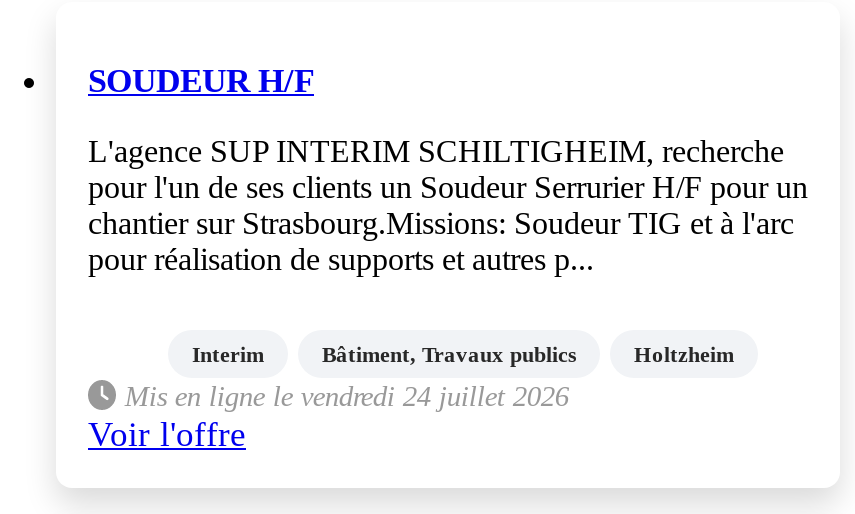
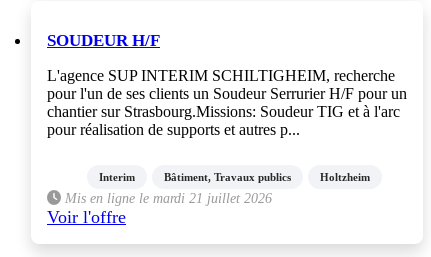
[117,380,569,412] Mis en ligne le vendredi 24 juillet 2026 -> [61,190,272,206] Mis en ligne le mardi 21 juillet 2026

